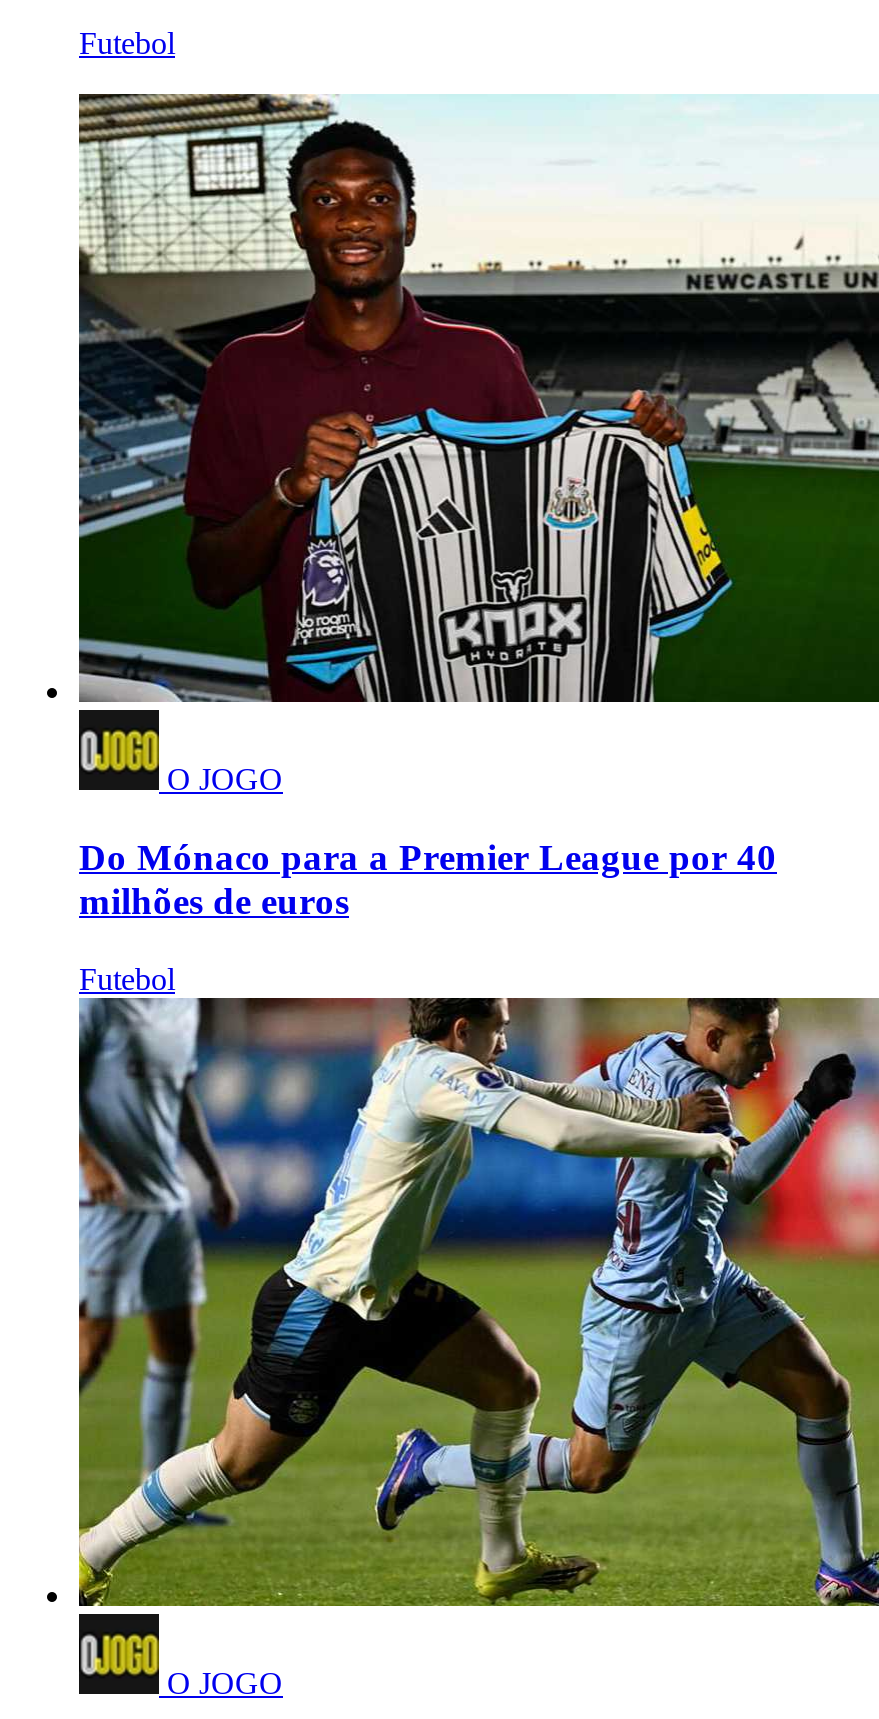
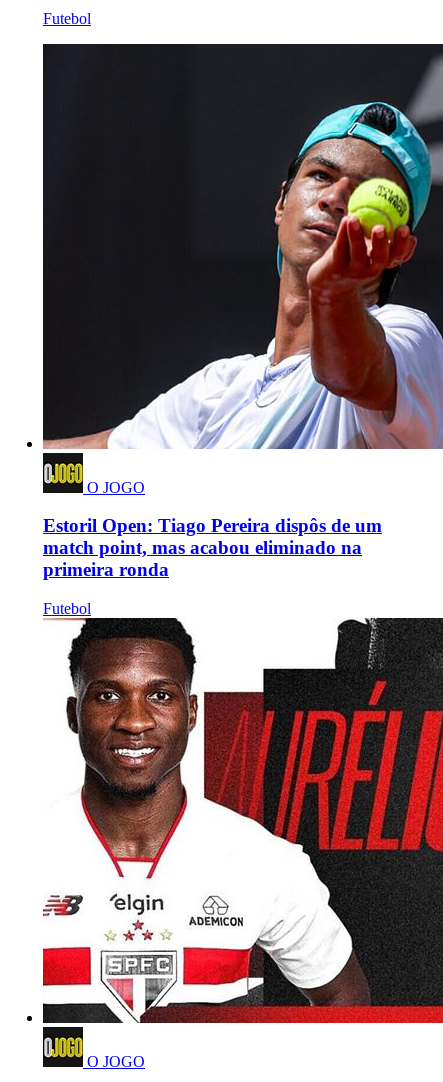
[77,93,873,711] [image] -> [42,43,440,449] [image]
[79,836,777,922] Do Mónaco para a Premier League por 40 | milhões de euros -> [43,515,382,580] Estoril Open: Tiago Pereira dispôs de um | match point, mas acabou eliminado na | primeira ronda
[77,995,873,1615] [image] -> [42,617,440,1024] [image]

